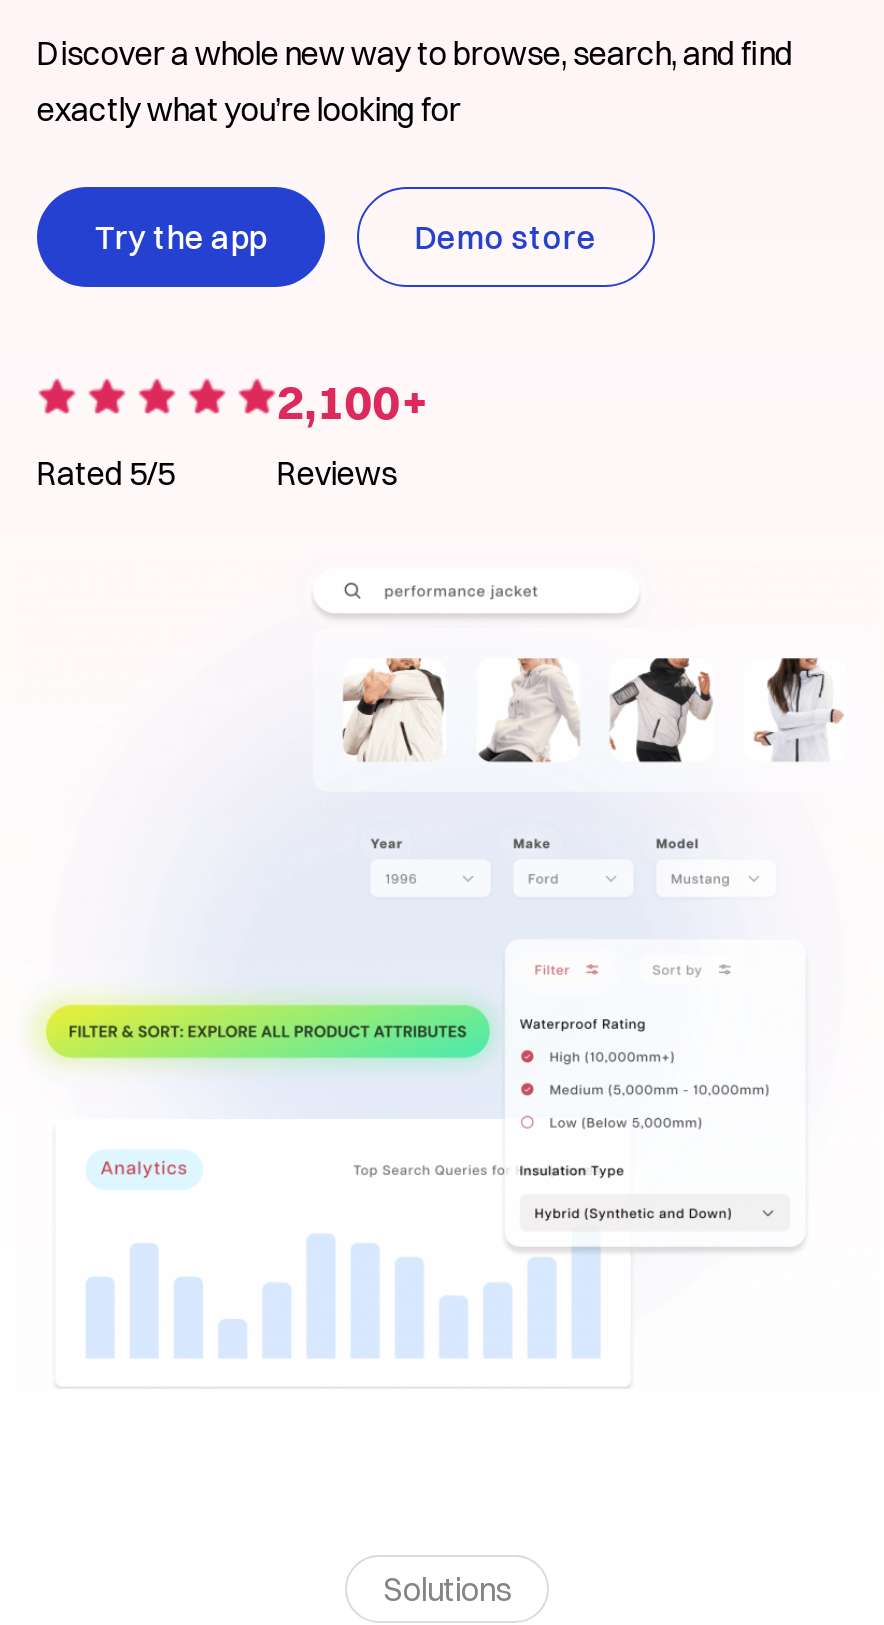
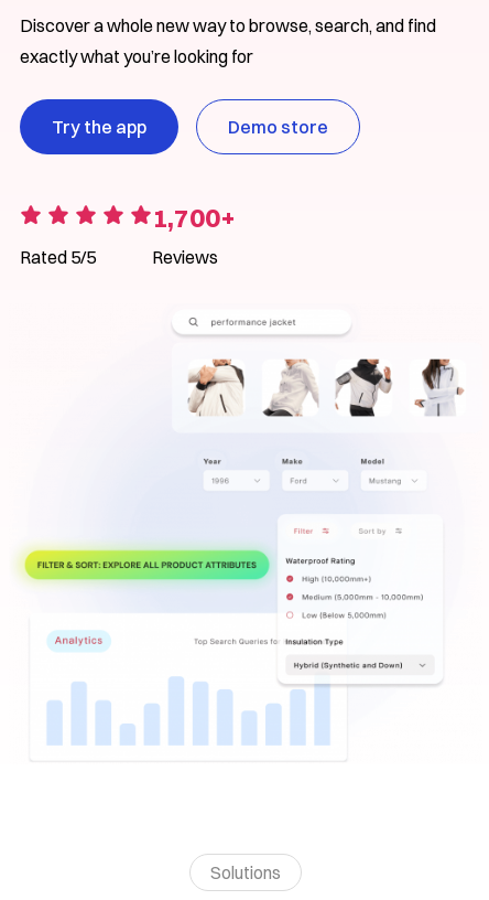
[277,371,429,431] 2,100+ -> [152,201,236,234] 1,700+

